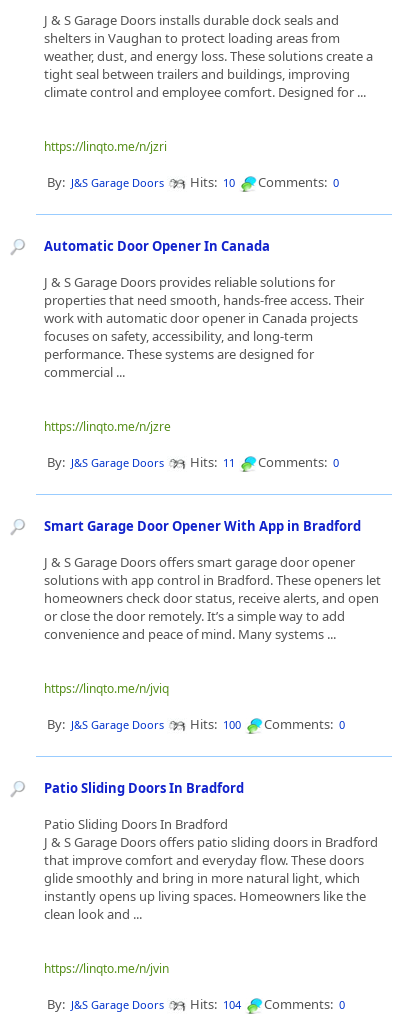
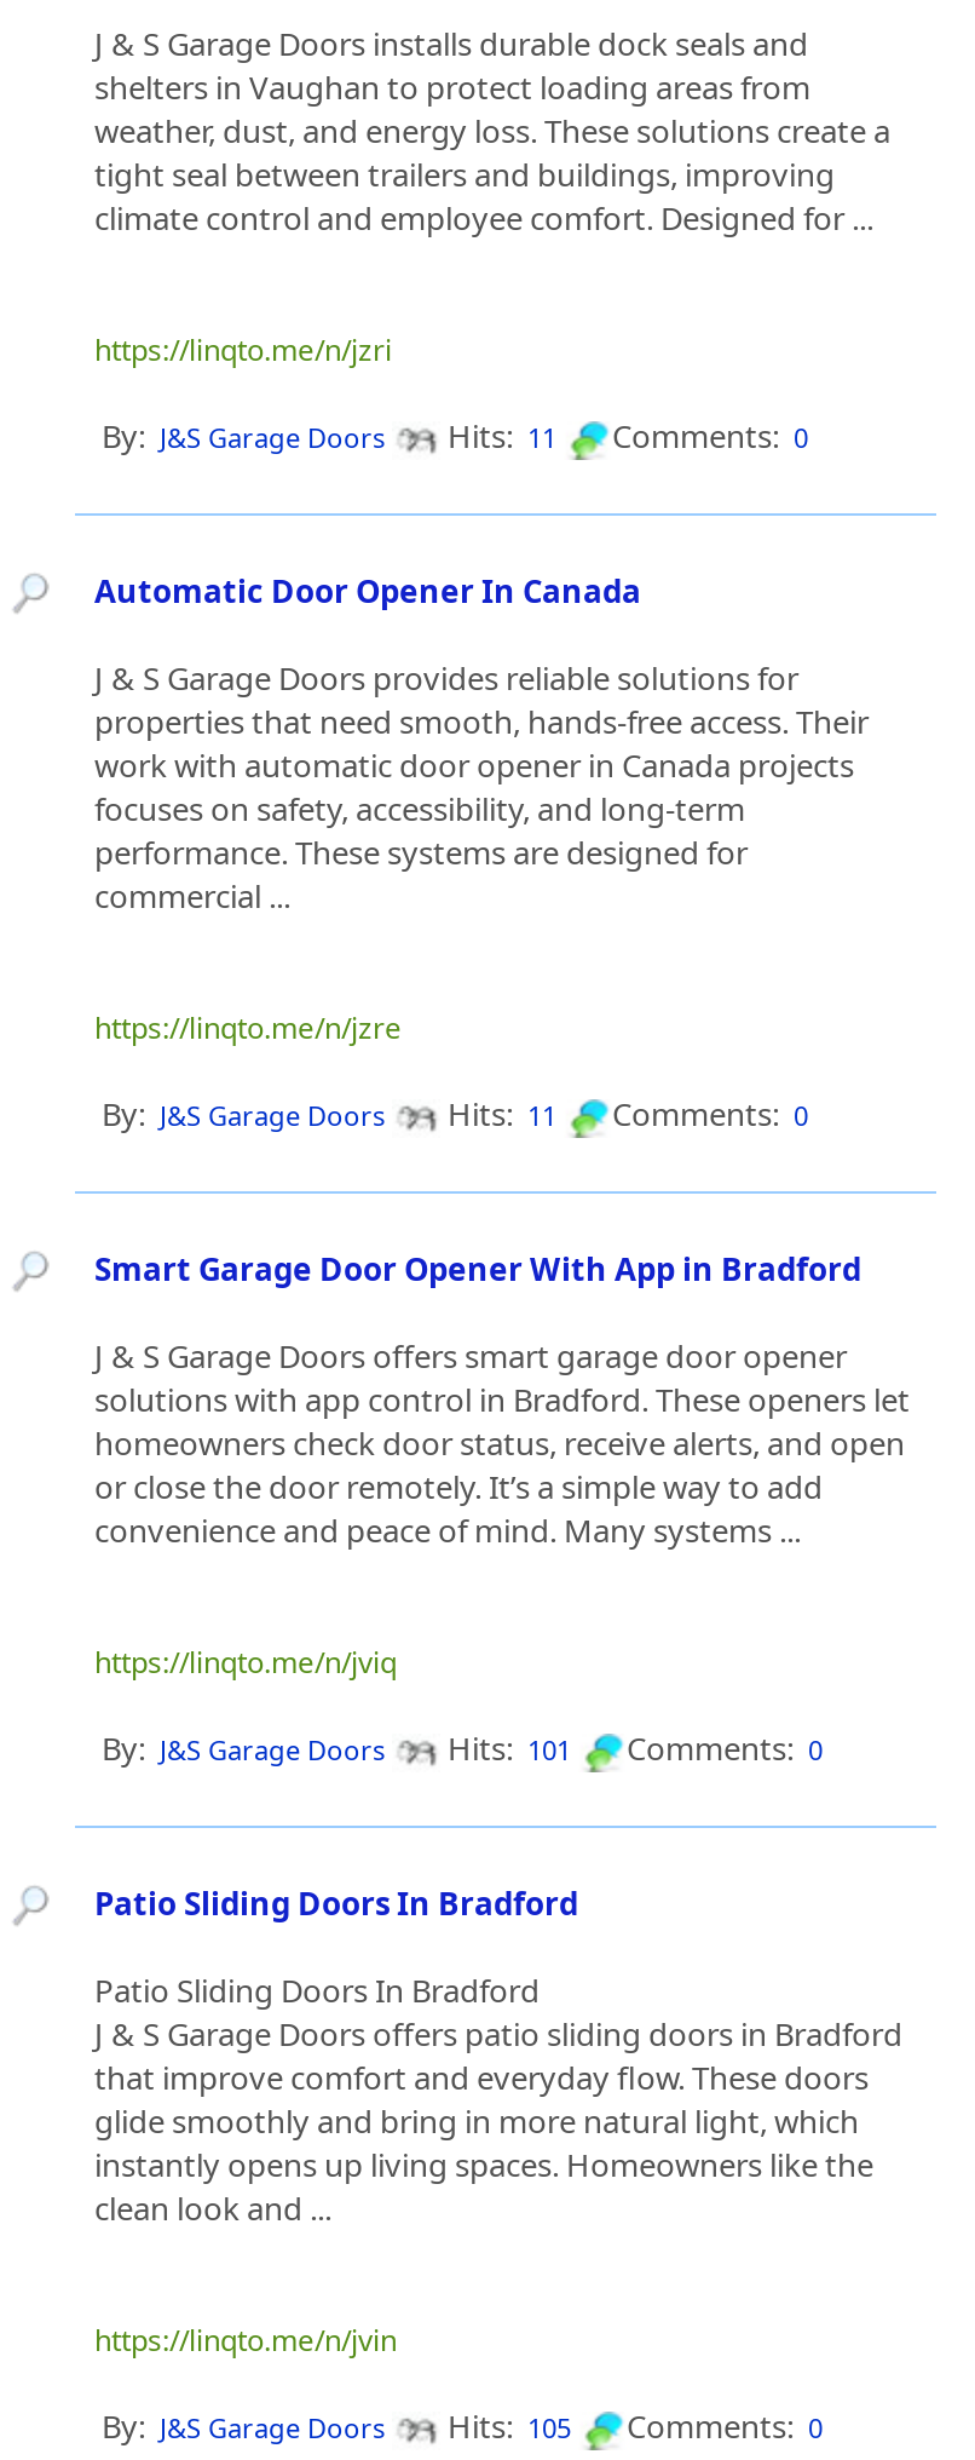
[47,173,339,191] By: J&S Garage Doors Hits: 10 Comments: 0 -> [102,414,808,458] By: J&S Garage Doors Hits: 11 Comments: 0
[47,715,345,733] By: J&S Garage Doors Hits: 100 Comments: 0 -> [102,1726,823,1770] By: J&S Garage Doors Hits: 101 Comments: 0
[47,995,345,1013] By: J&S Garage Doors Hits: 104 Comments: 0 -> [102,2404,823,2448] By: J&S Garage Doors Hits: 105 Comments: 0

